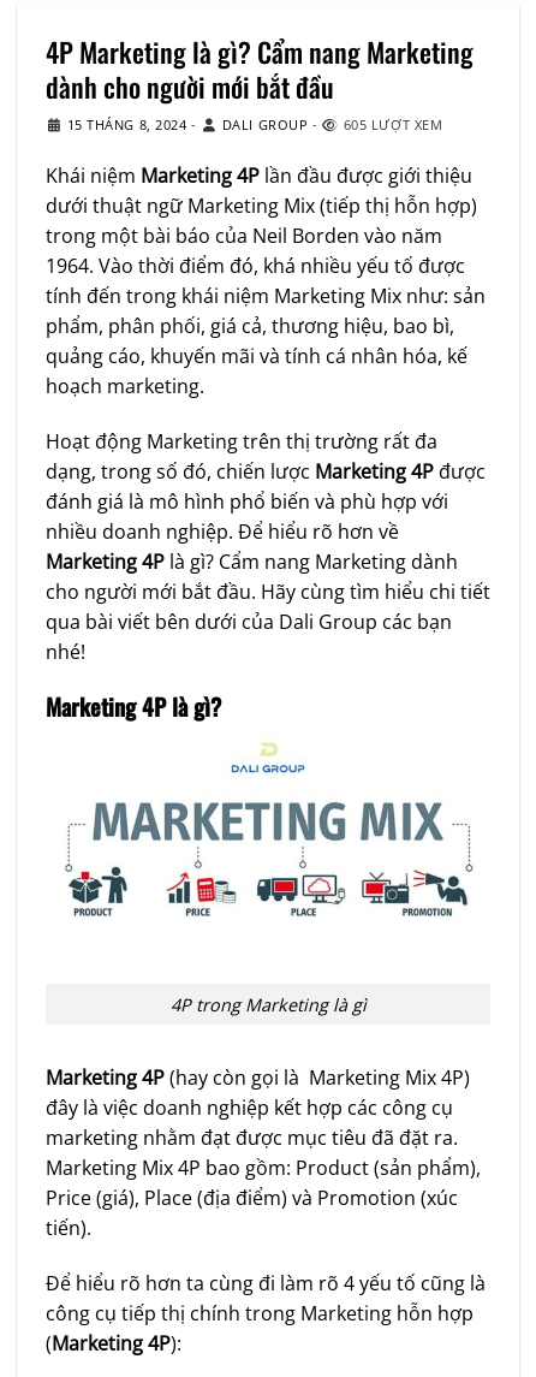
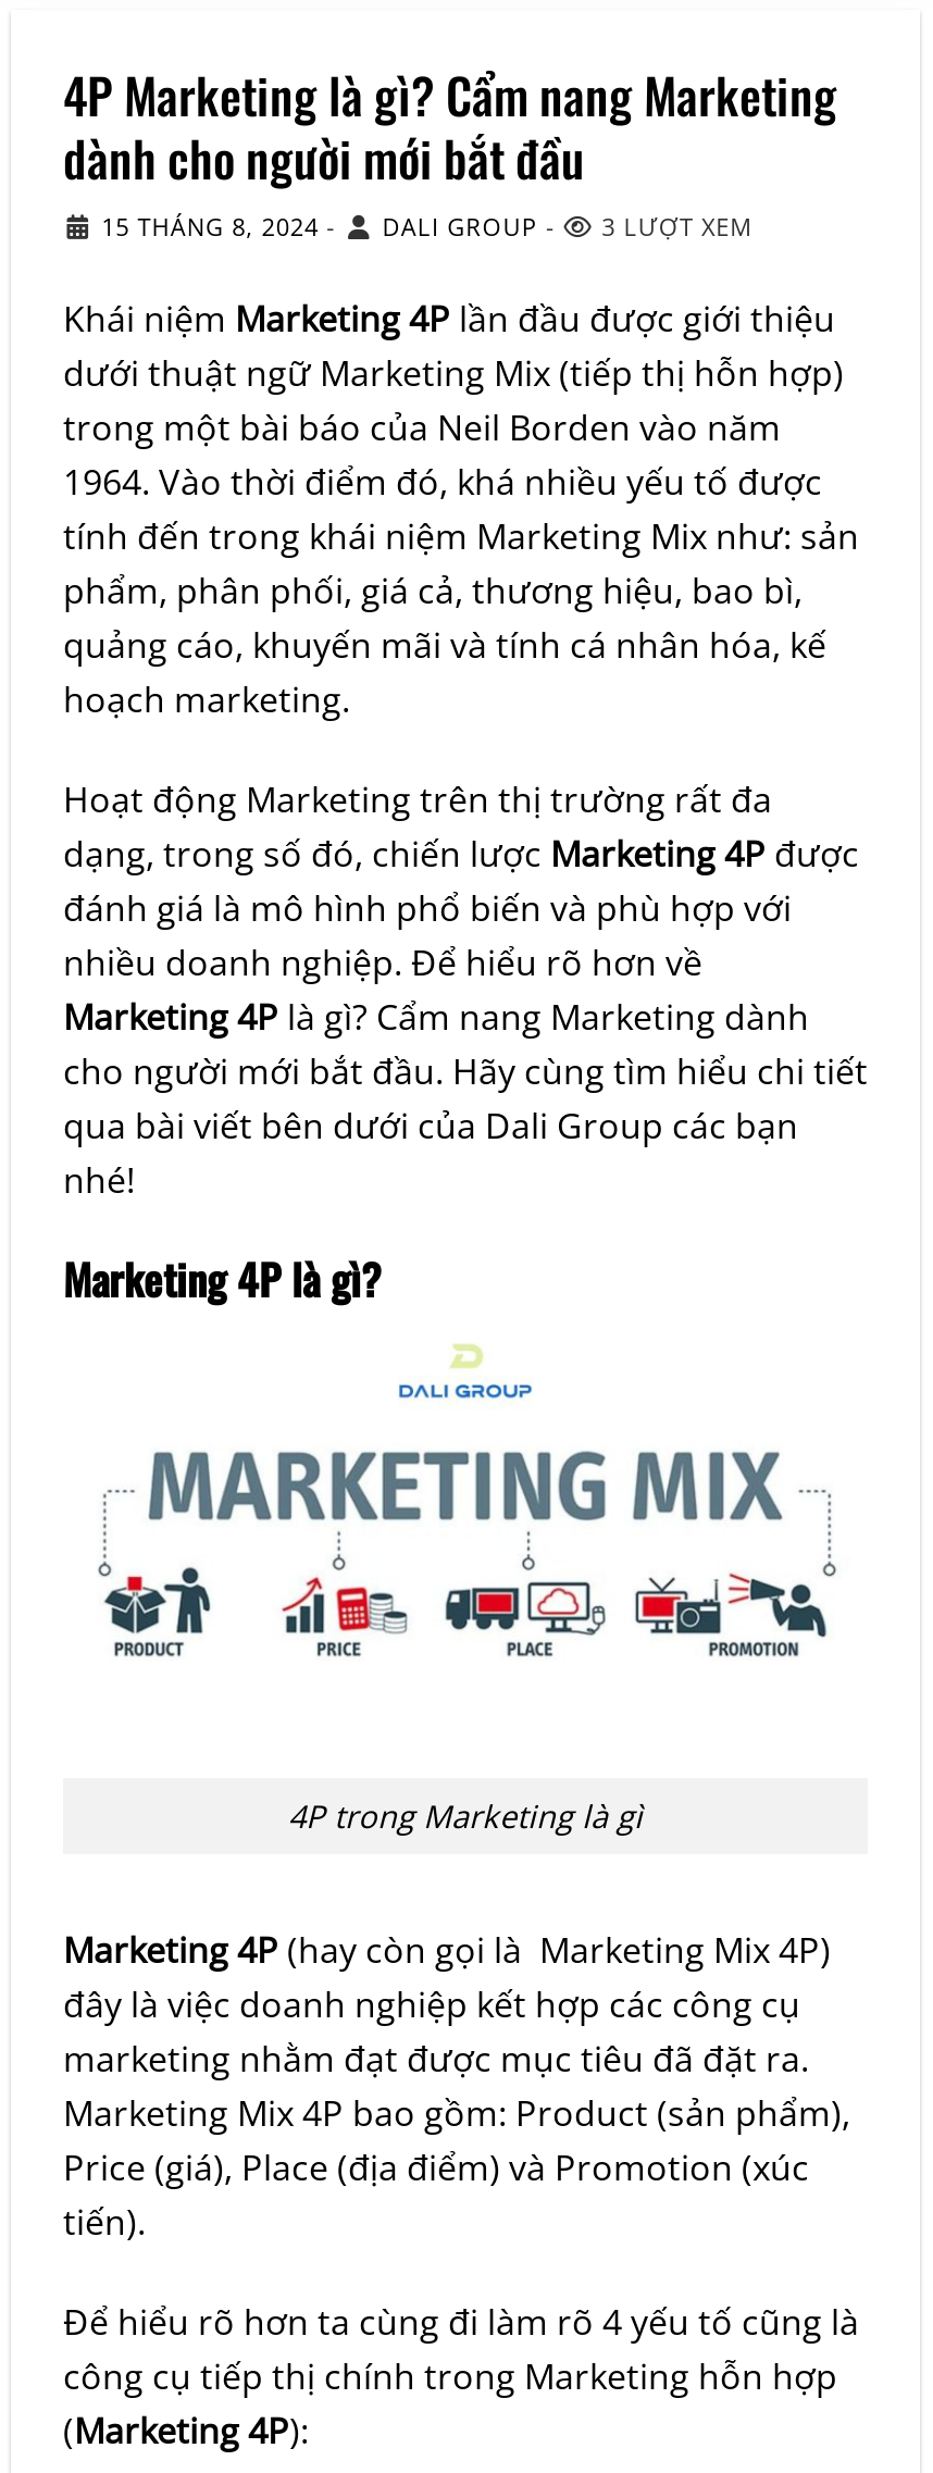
[67,116,443,134] 15 THÁNG 8, 2024 - DALI GROUP - 605 LƯỢT XEM -> [101,210,753,243] 15 THÁNG 8, 2024 - DALI GROUP - 3 LƯỢT XEM

